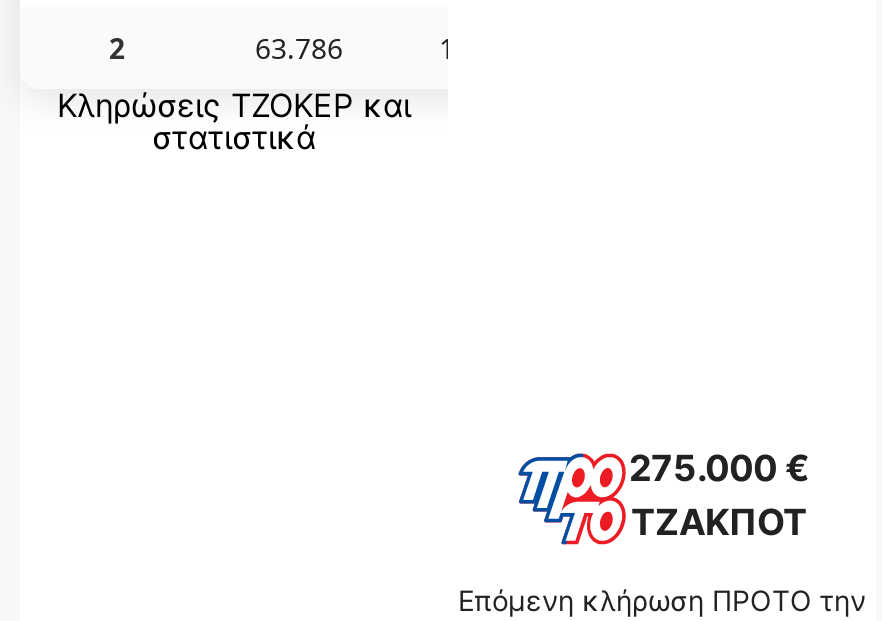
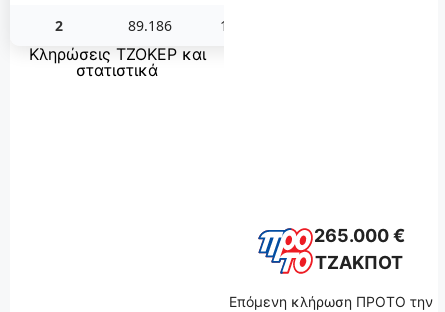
[255,28,343,66] 63.786 -> [127,15,171,34] 89.186
[629,446,809,488] 275.000 € -> [314,224,405,245] 265.000 €

